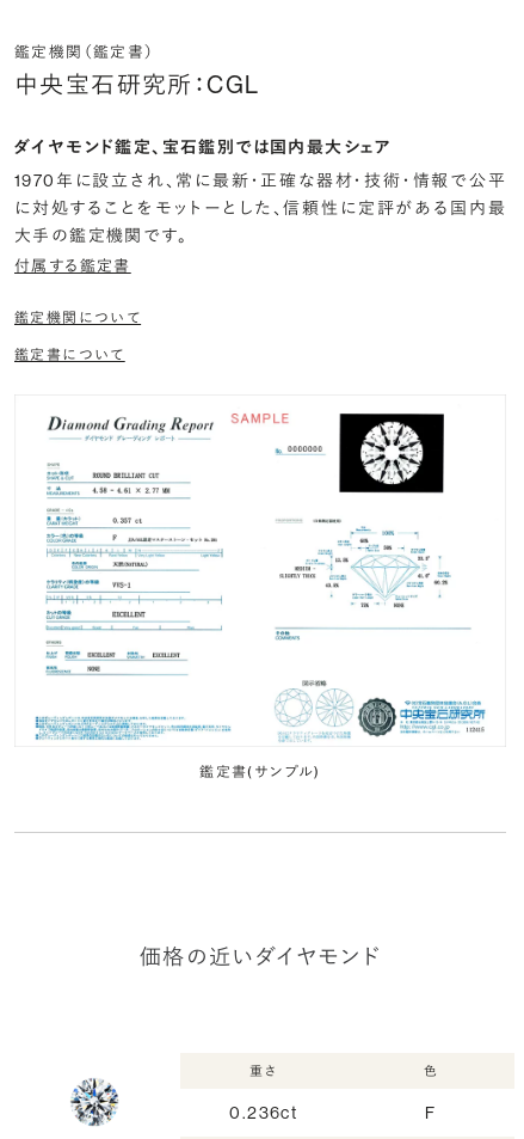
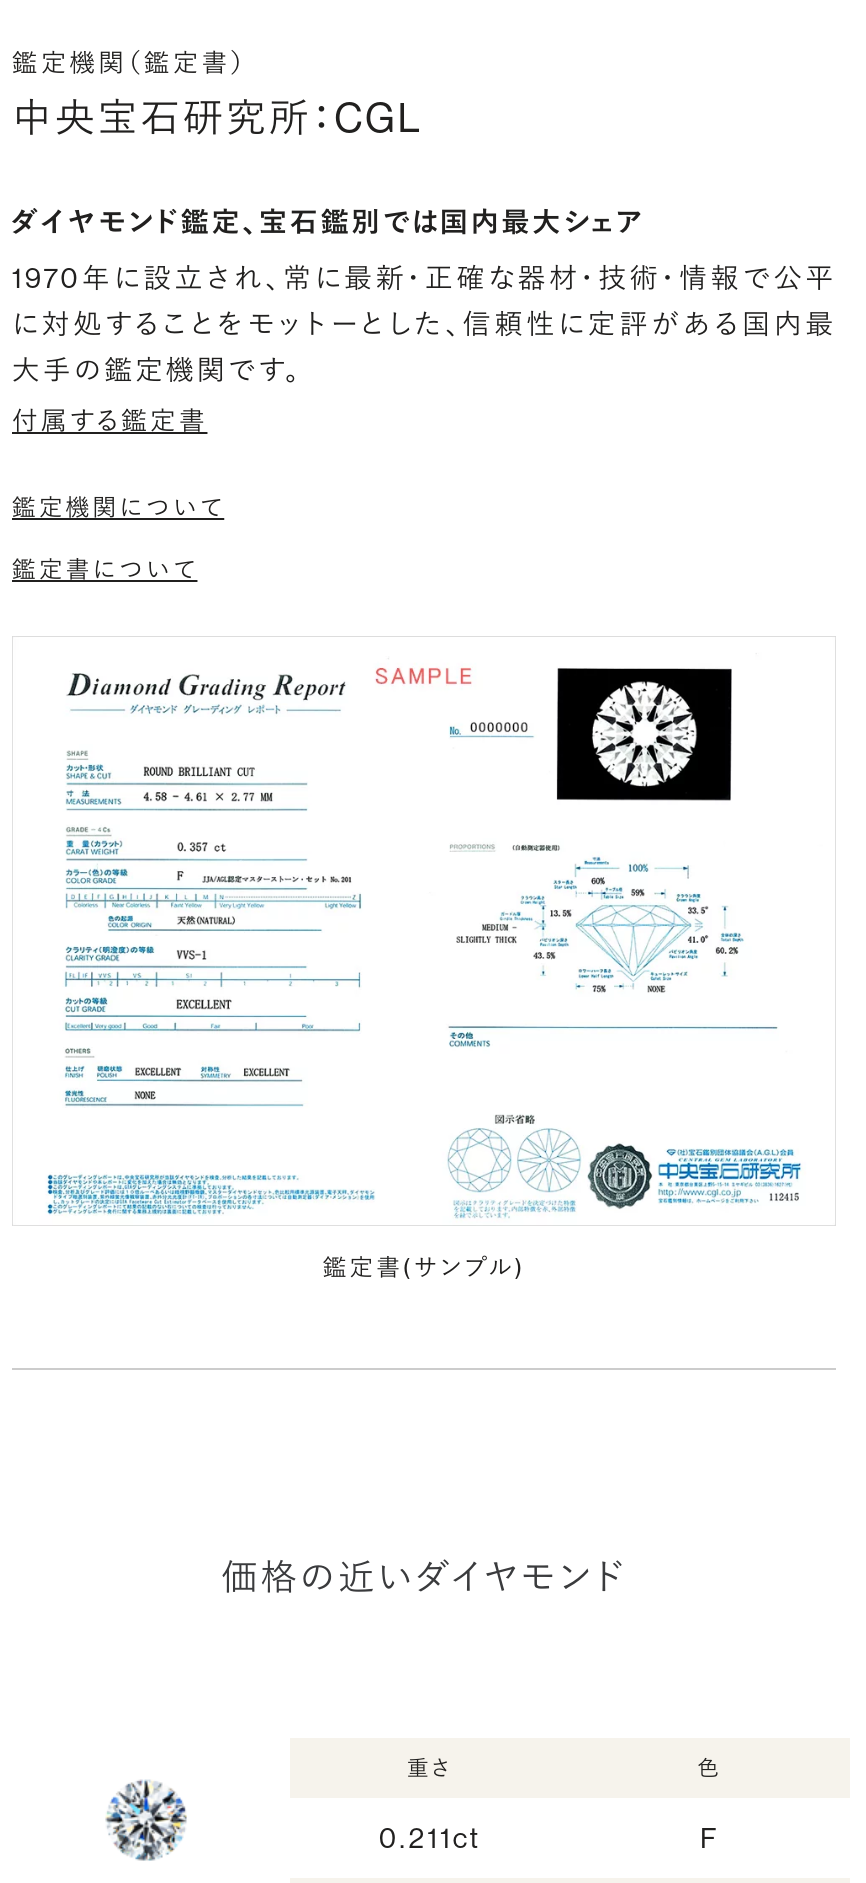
[230,1102,297,1124] 0.236ct -> [379,1820,480,1856] 0.211ct

